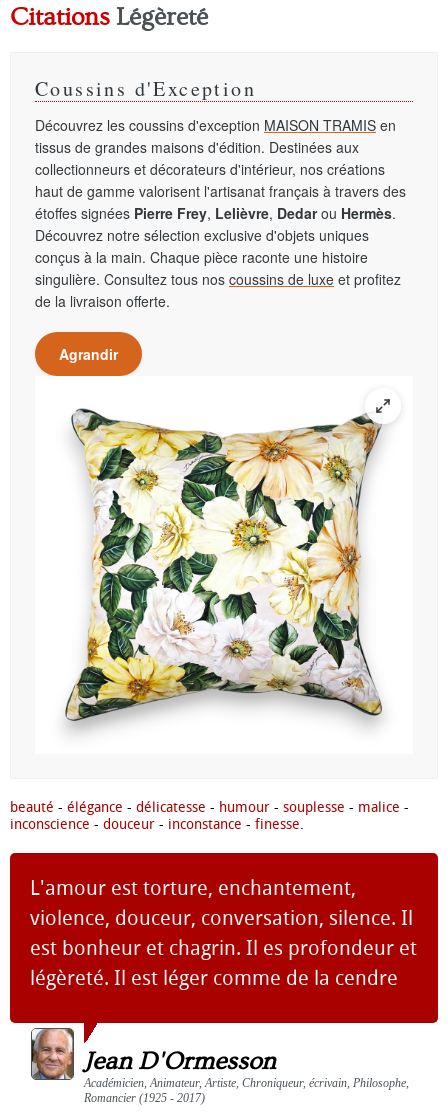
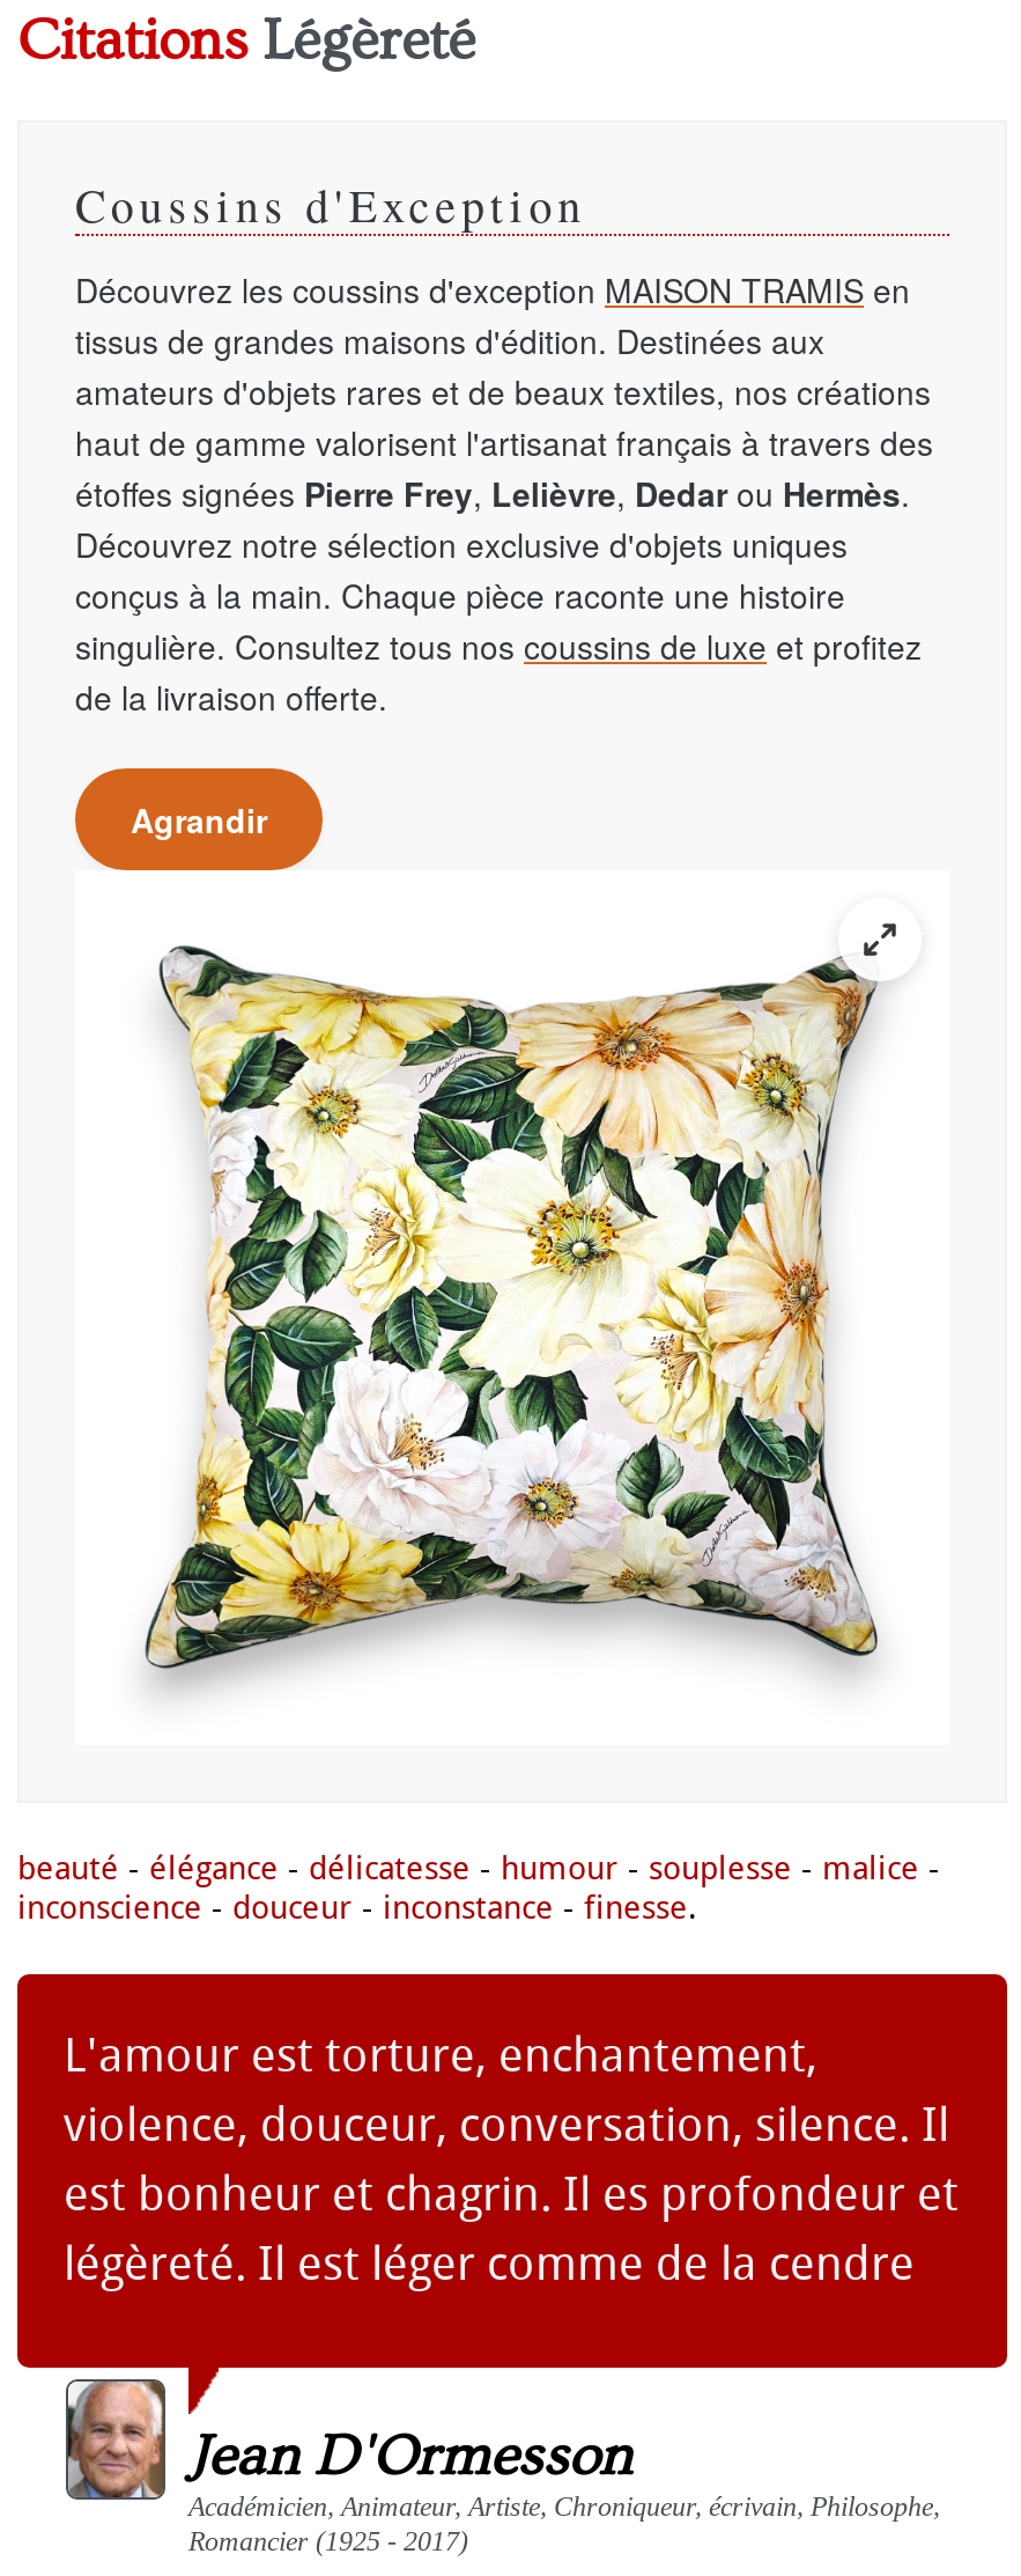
[35,159,385,179] collectionneurs et décorateurs d'intérieur, nos créations -> [75,368,931,414] amateurs d'objets rares et de beaux textiles, nos créations

